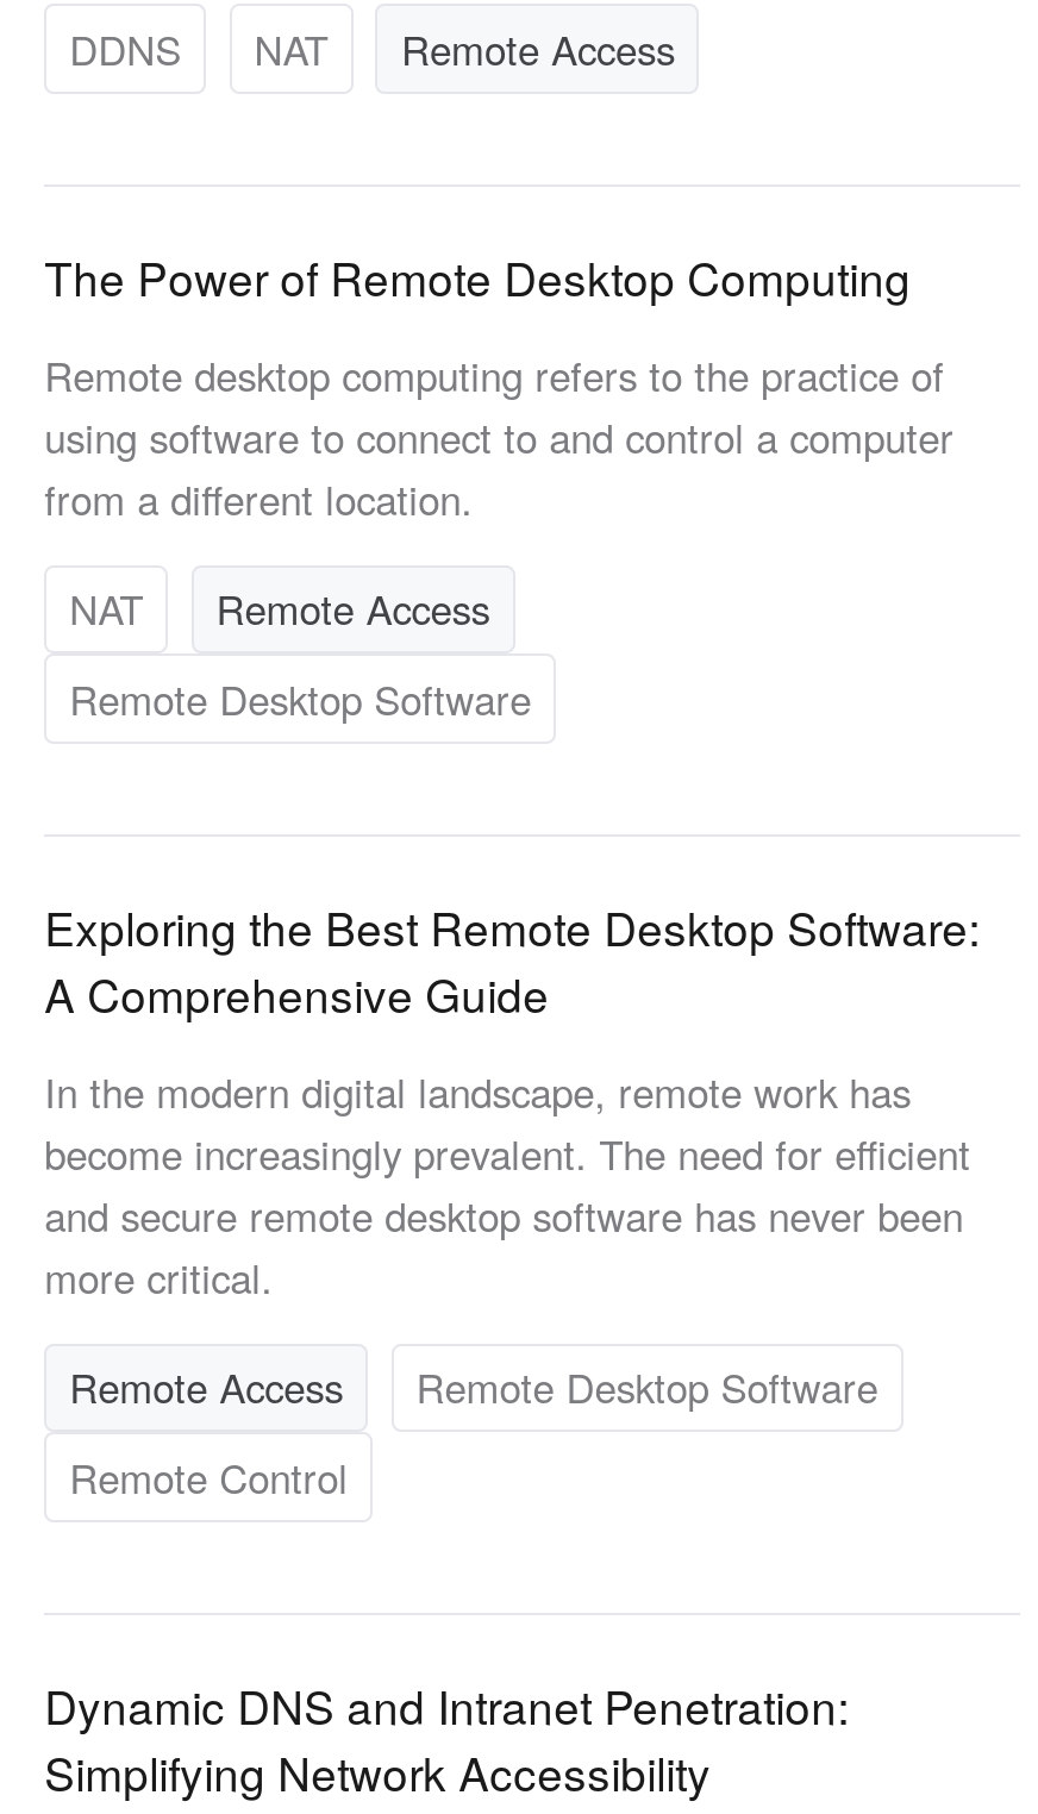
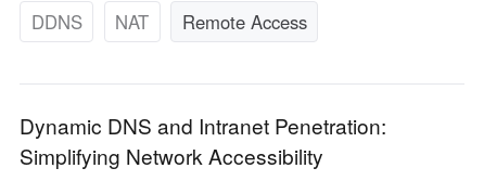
[44,244,954,727] The Power of Remote Desktop Computing | Remote desktop computing refers to the practice of | using software to connect to and control a computer | from a different location. | NAT | Remote Access | Remote Desktop Software -> none
[44,893,980,1505] Exploring the Best Remote Desktop Software: | A Comprehensive Guide | In the modern digital landscape, remote work has | become increasingly prevalent. The need for efficient | and secure remote desktop software has never been | more critical. | Remote Access | Remote Desktop Software | Remote Control -> none

